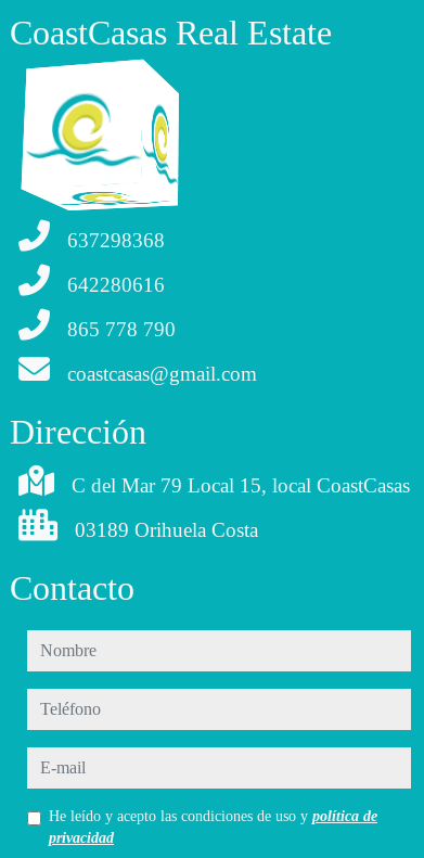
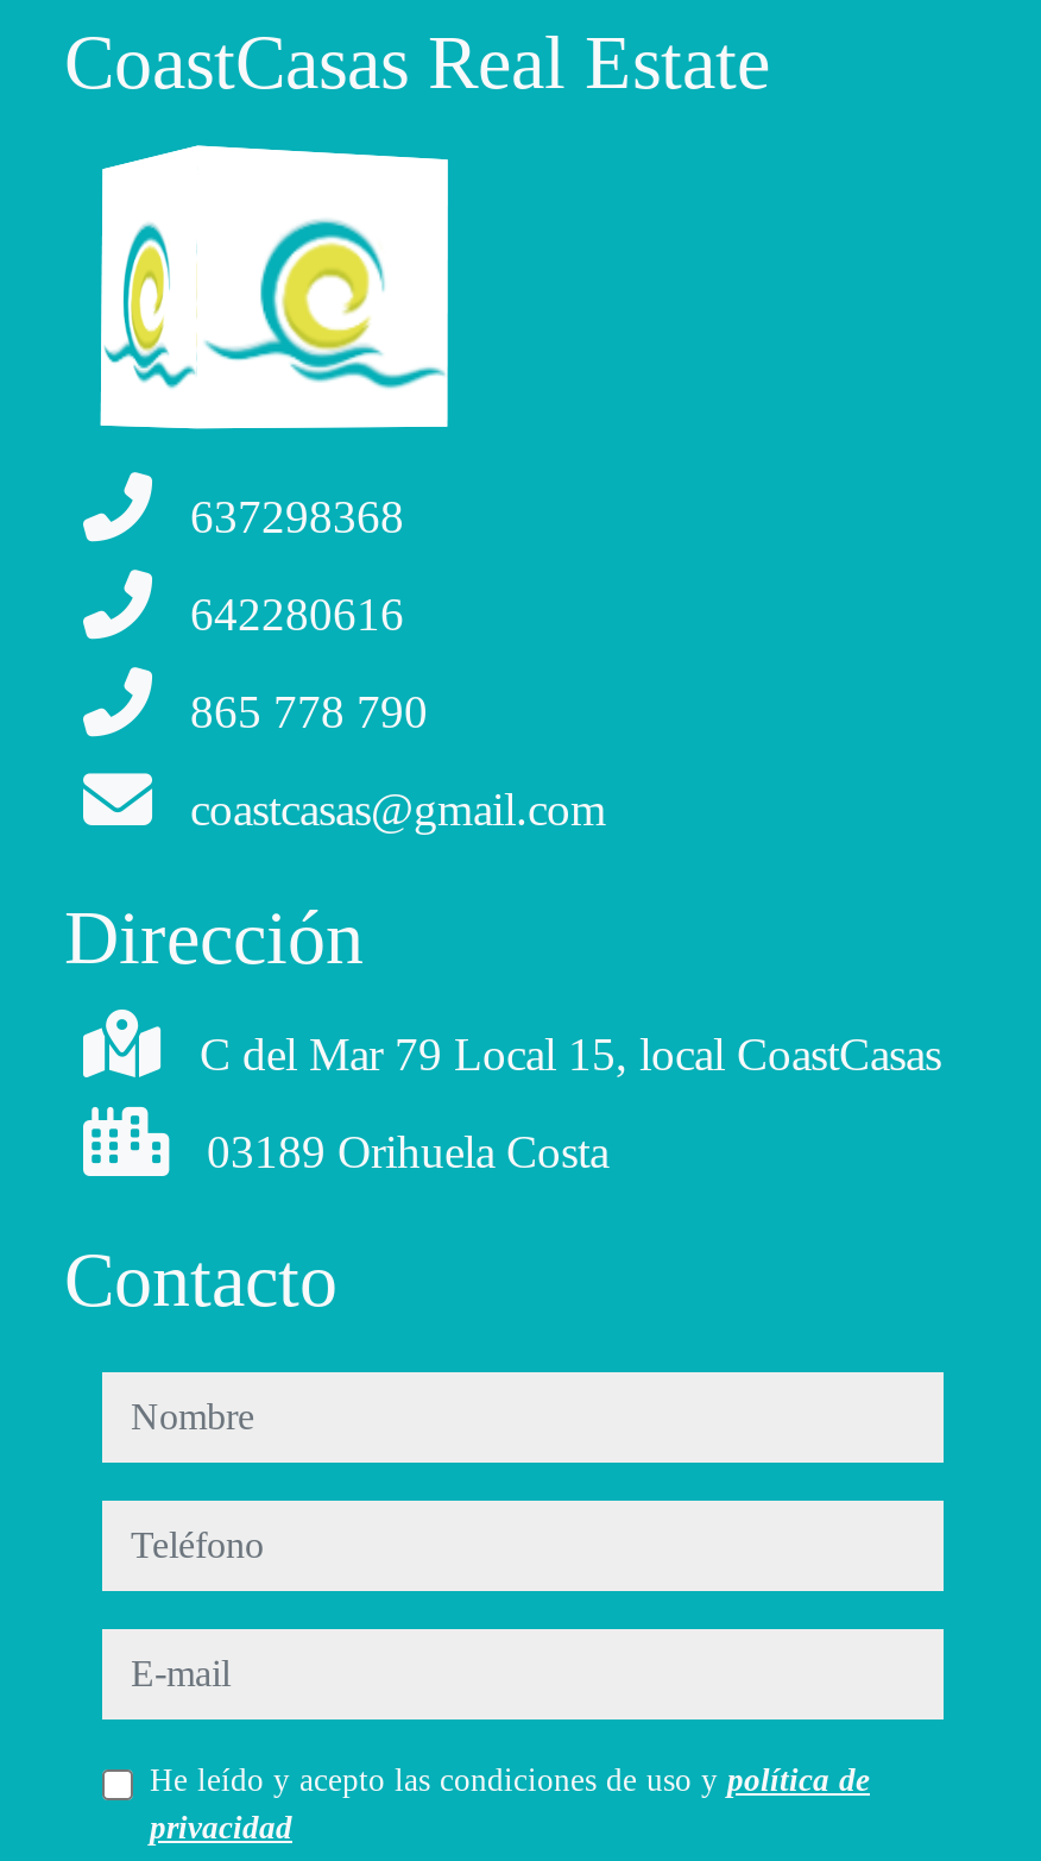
[20,59,185,212] [image] -> [88,121,452,452] [image]

